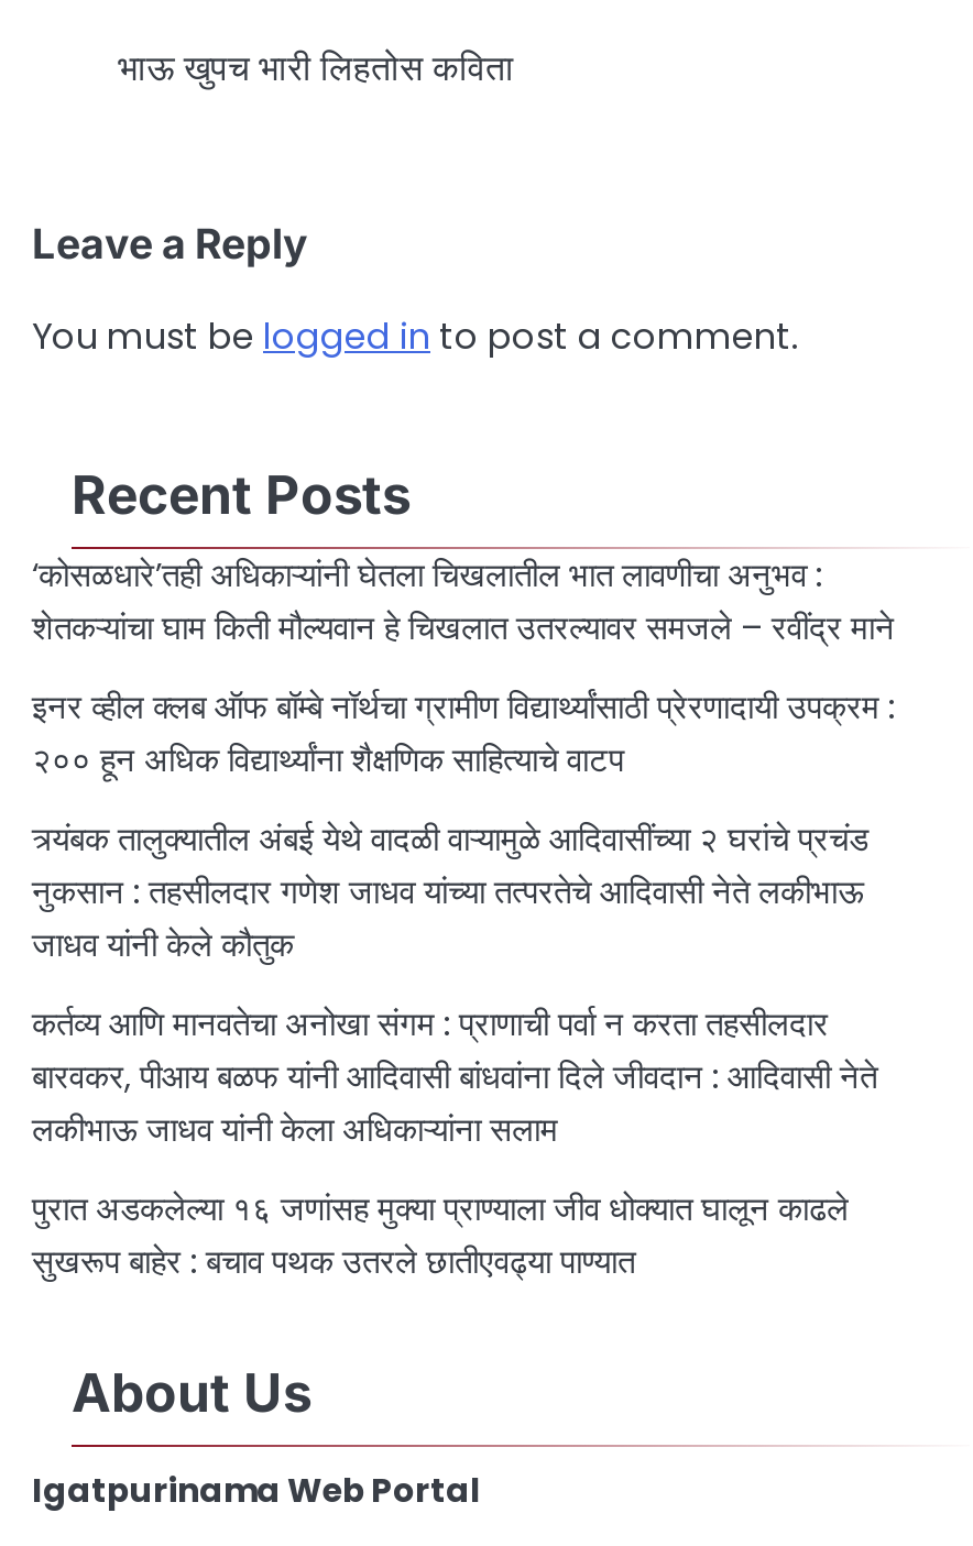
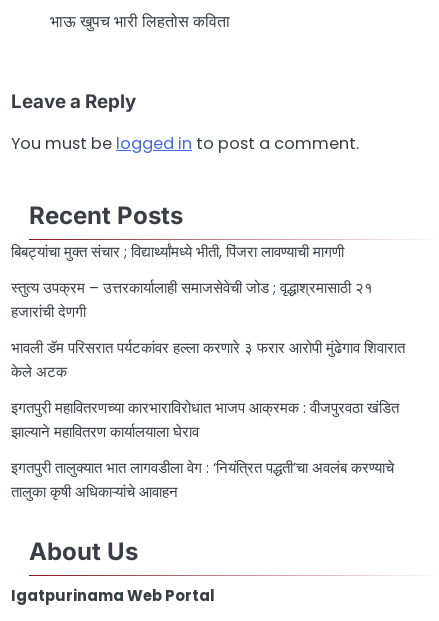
[32,552,904,651] ‘कोसळधारे’तही अधिकाऱ्यांनी घेतला चिखलातील भात लावणीचा अनुभव : | शेतकऱ्यांचा घाम किती मौल्यवान हे चिखलात उतरल्यावर समजले – रवींद्र माने -> [11,241,344,262] बिबट्यांचा मुक्त संचार ; विद्यार्थ्यांमध्ये भीती, पिंजरा लावण्याची मागणी
[32,684,895,783] इनर व्हील क्लब ऑफ बॉम्बे नॉर्थचा ग्रामीण विद्यार्थ्यांसाठी प्रेरणादायी उपक्रम : | २०० हून अधिक विद्यार्थ्यांना शैक्षणिक साहित्याचे वाटप -> [11,277,373,322] स्तुत्य उपक्रम – उत्तरकार्यालाही समाजसेवेची जोड ; वृद्धाश्रमासाठी २१ | हजारांची देणगी
[32,816,868,968] त्र्यंबक तालुक्यातील अंबई येथे वादळी वाऱ्यामुळे आदिवासींच्या २ घरांचे प्रचंड | नुकसान : तहसीलदार गणेश जाधव यांच्या तत्परतेचे आदिवासी नेते लकीभाऊ | जाधव यांनी केले कौतुक -> [11,337,405,382] भावली डॅम परिसरात पर्यटकांवर हल्ला करणारे ३ फरार आरोपी मुंढेगाव शिवारात | केले अटक
[32,1001,877,1153] कर्तव्य आणि मानवतेचा अनोखा संगम : प्राणाची पर्वा न करता तहसीलदार | बारवकर, पीआय बळफ यांनी आदिवासी बांधवांना दिले जीवदान : आदिवासी नेते | लकीभाऊ जाधव यांनी केला अधिकाऱ्यांना सलाम -> [11,397,399,442] इगतपुरी महावितरणच्या कारभाराविरोधात भाजप आक्रमक : वीजपुरवठा खंडित | झाल्याने महावितरण कार्यालयाला घेराव
[32,1186,849,1285] पुरात अडकलेल्या १६ जणांसह मुक्या प्राण्याला जीव धोक्यात घालून काढले | सुखरूप बाहेर : बचाव पथक उतरले छातीएवढ्या पाण्यात -> [11,457,394,502] इगतपुरी तालुक्यात भात लागवडीला वेग : ‘नियंत्रित पद्धती’चा अवलंब करण्याचे | तालुका कृषी अधिकाऱ्यांचे आवाहन

